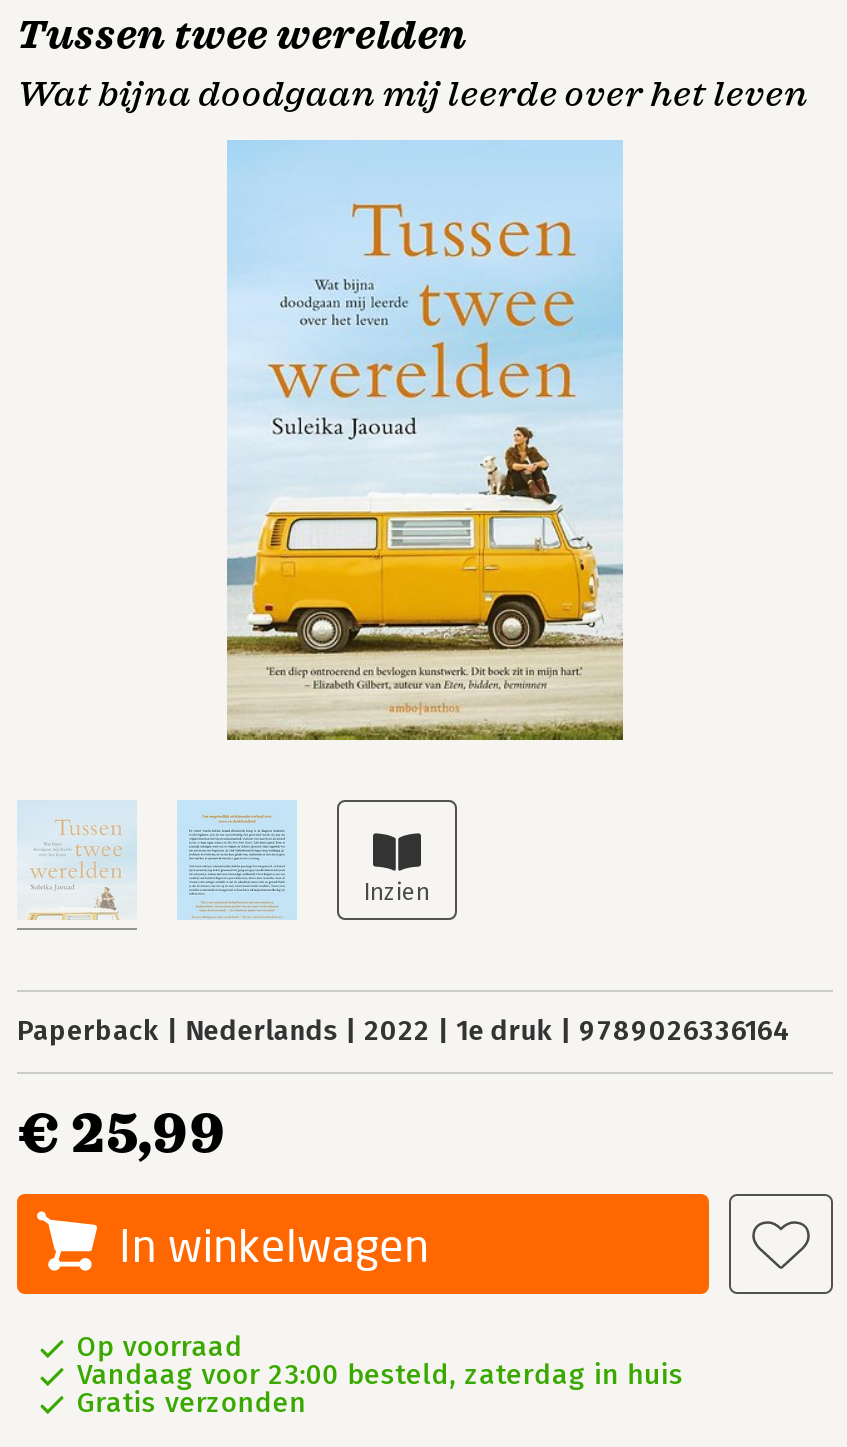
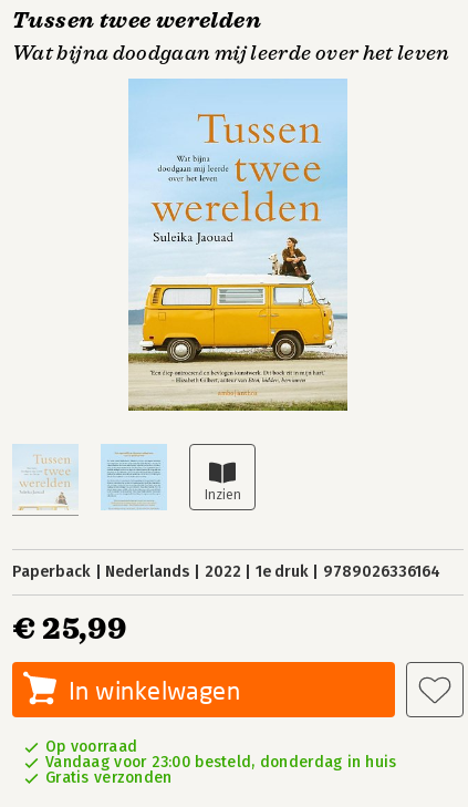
[77,1358,684,1392] Vandaag voor 23:00 besteld, zaterdag in huis -> [45,753,397,772] Vandaag voor 23:00 besteld, donderdag in huis

